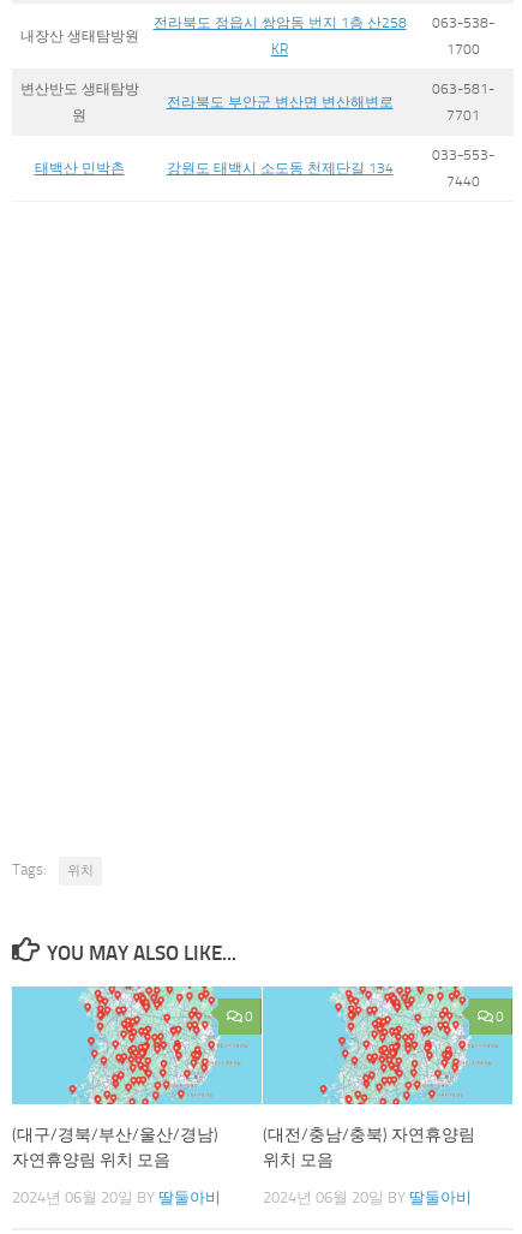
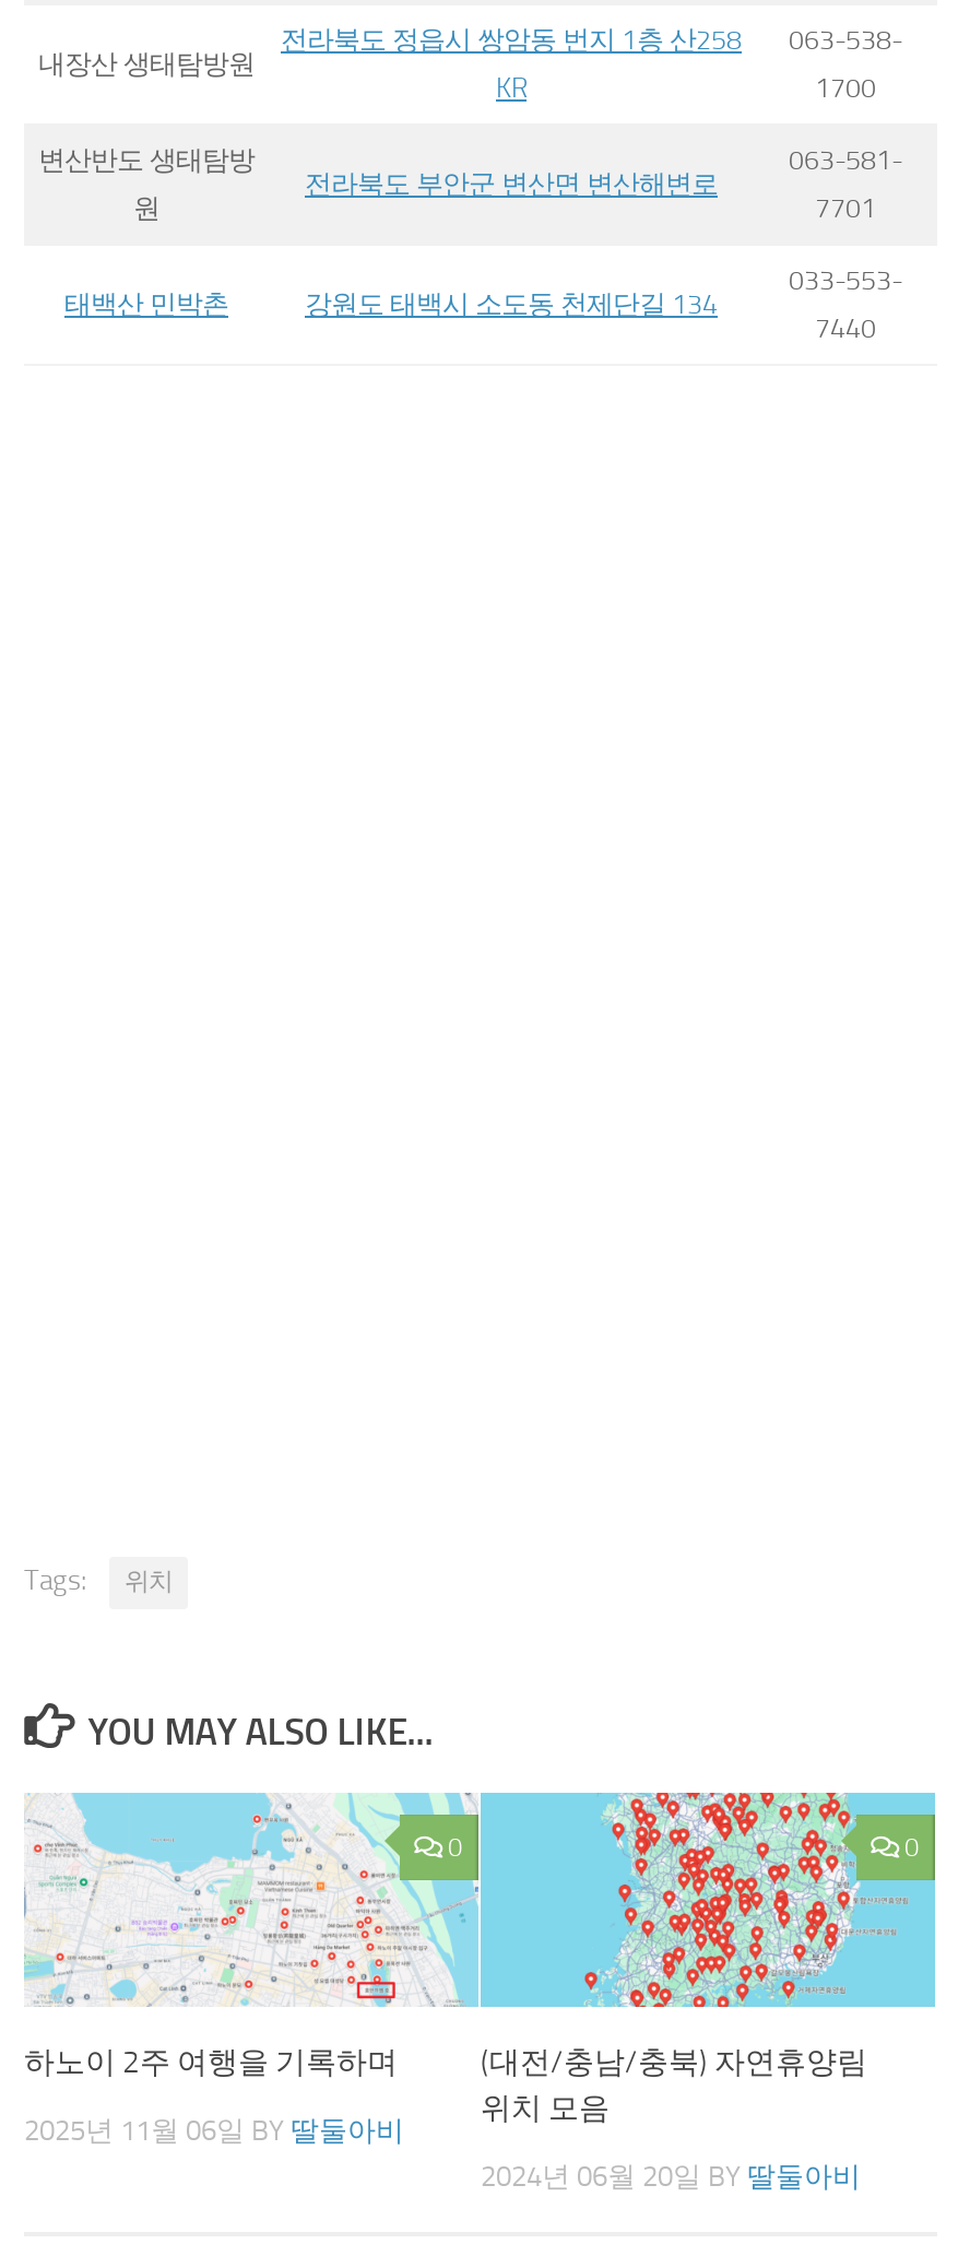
[11,985,262,1171] [image] | (대구/경북/부산/울산/경남) | 자연휴양림 위치 모음 -> [22,1791,481,2082] [image] | 하노이 2주 여행을 기록하며
[12,1189,221,1207] 2024년 06월 20일 BY 딸둘아비 -> [24,2114,404,2147] 2025년 11월 06일 BY 딸둘아비

